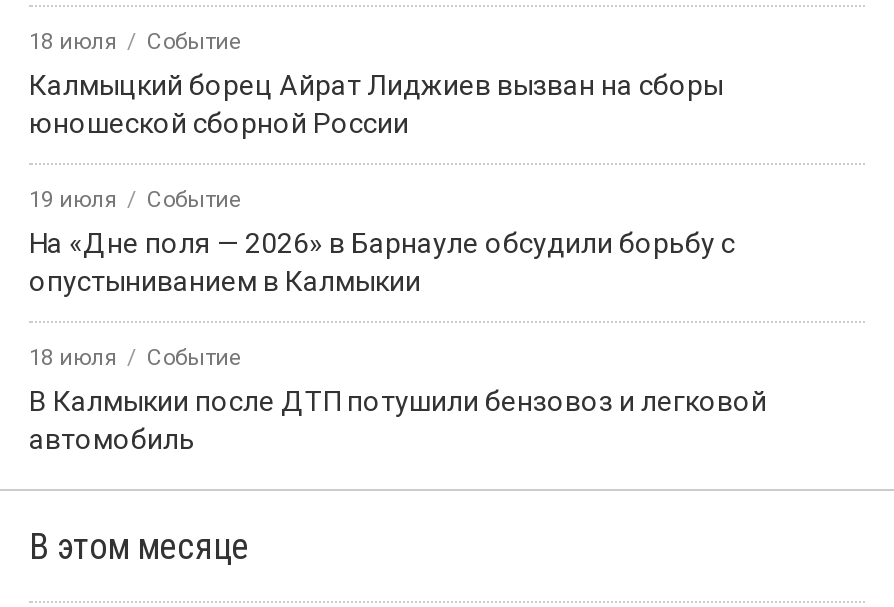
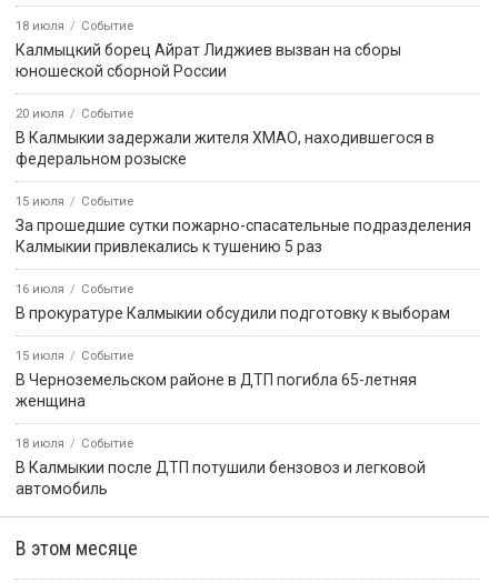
[29,188,241,214] 19 июля Событие -> [16,107,133,121] 20 июля Событие
[29,228,735,298] На «Дне поля — 2026» в Барнауле обсудили борьбу с | опустыниванием в Калмыкии -> [16,129,471,410] В Калмыкии задержали жителя ХМАО, находившегося в | федеральном розыске | 15 июля | Событие | За прошедшие сутки пожарно-спасательные подразделения | Калмыкии привлекались к тушению 5 раз | 16 июля | Событие | В прокуратуре Калмыкии обсудили подготовку к выборам | 15 июля | Событие | В Черноземельском районе в ДТП погибла 65-летняя | женщина

